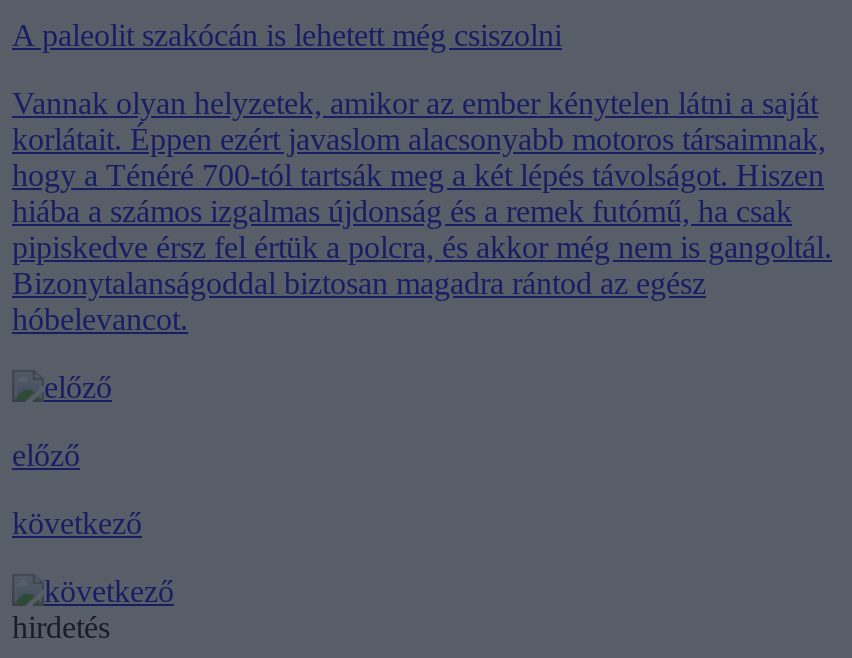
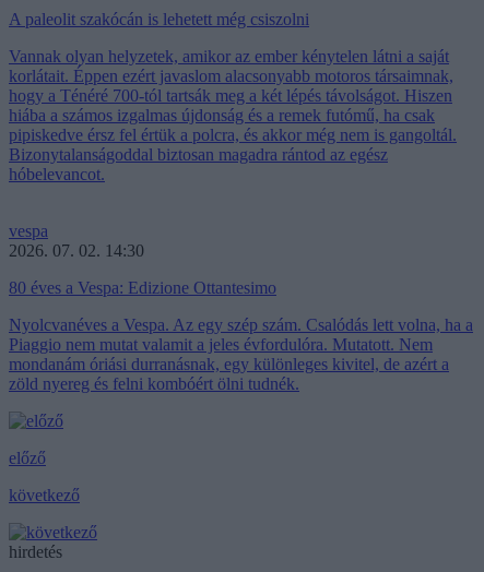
none -> [9,221,473,393] vespa | 2026. 07. 02. 14:30 | 80 éves a Vespa: Edizione Ottantesimo | Nyolcvanéves a Vespa. Az egy szép szám. Csalódás lett volna, ha a | Piaggio nem mutat valamit a jeles évfordulóra. Mutatott. Nem | mondanám óriási durranásnak, egy különleges kivitel, de azért a | zöld nyereg és felni kombóért ölni tudnék.

